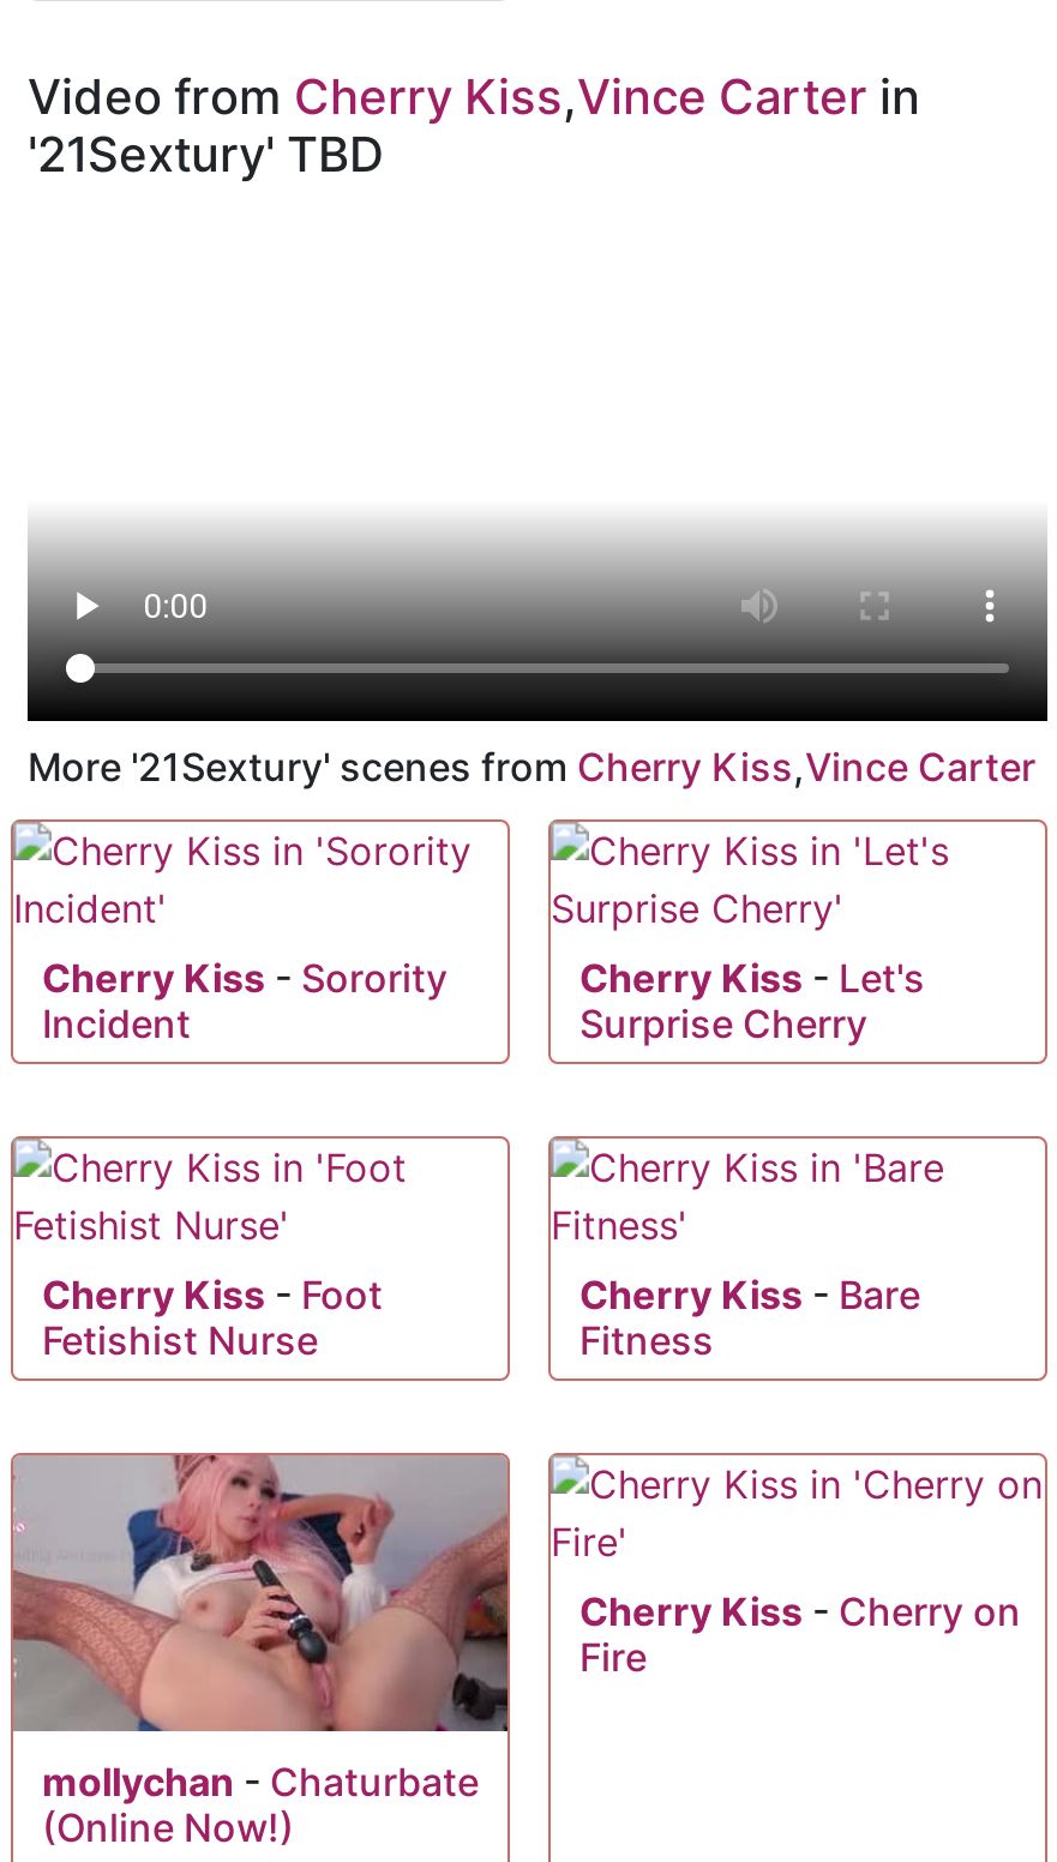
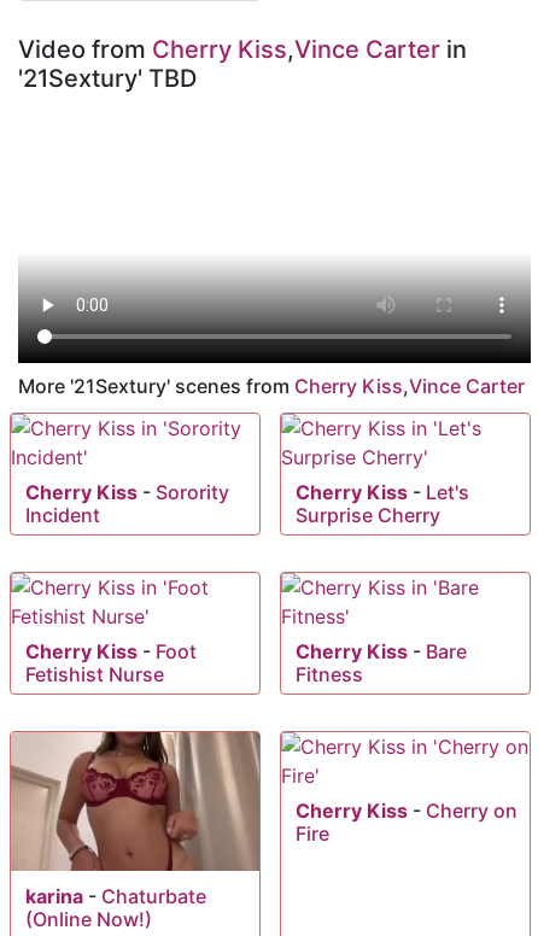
[13,1452,508,1807] [image] | mollychan - Chaturbate -> [10,731,261,908] [image] | karina - Chaturbate

